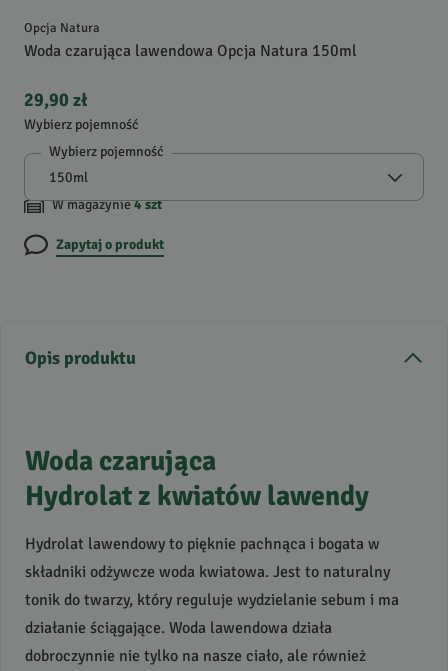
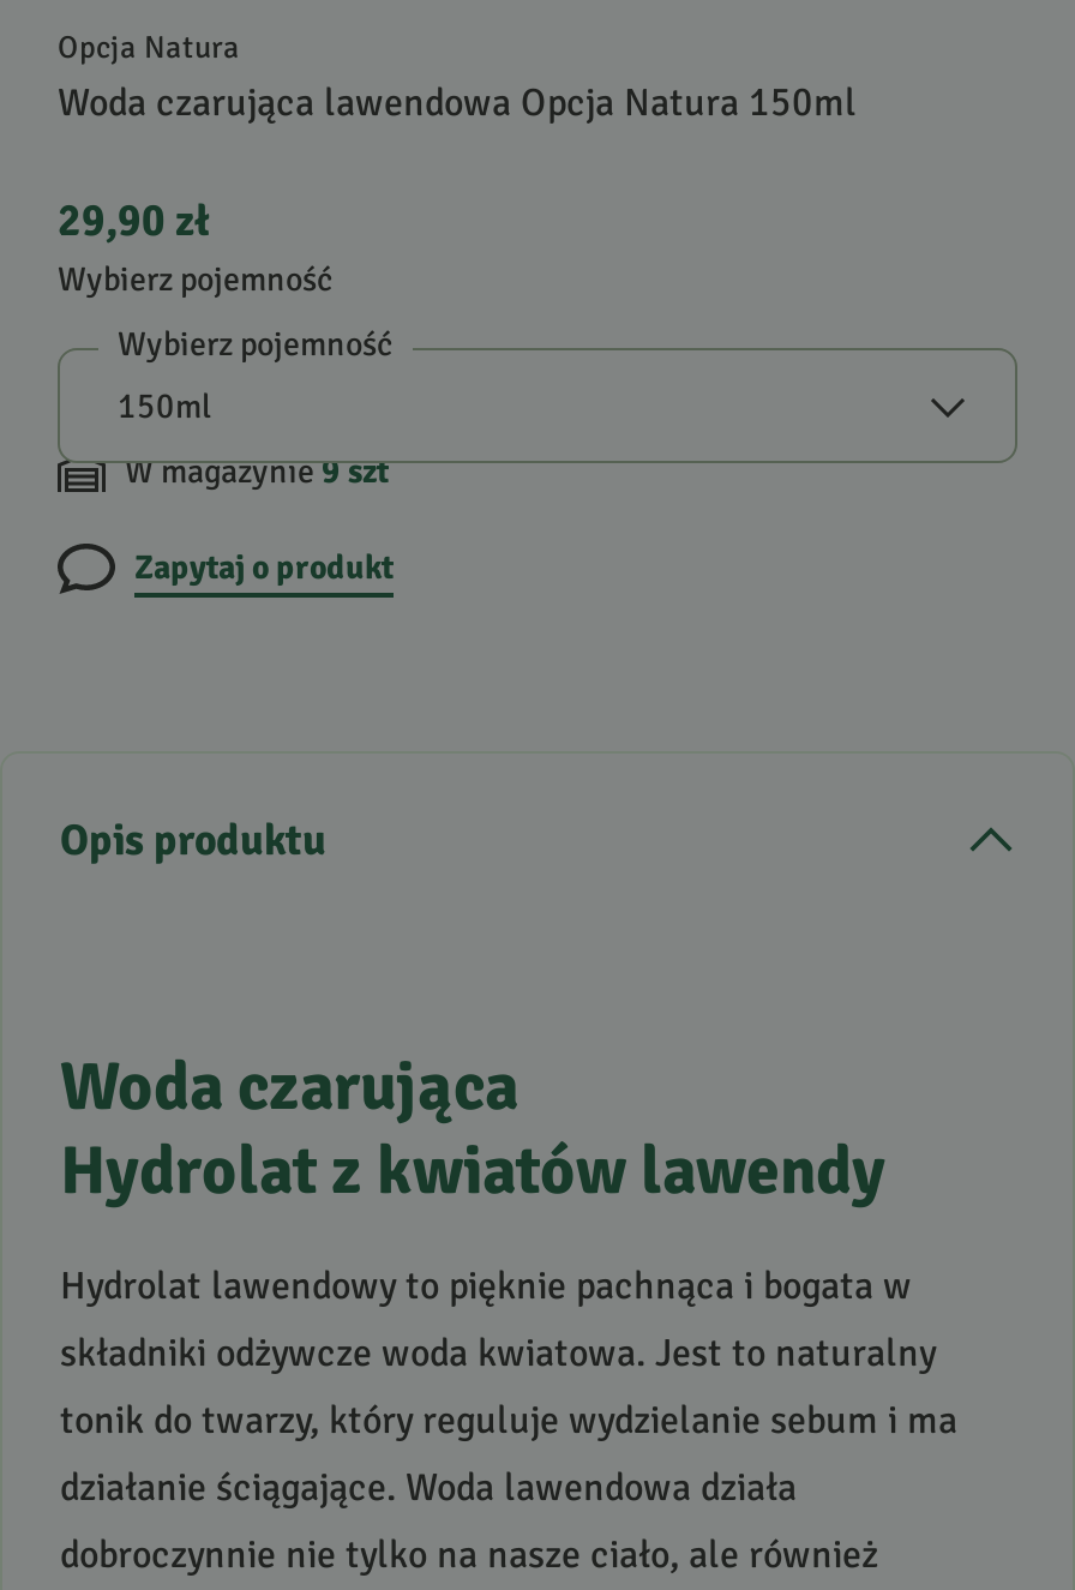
[52,196,162,213] W magazynie 4 szt -> [125,451,389,492] W magazynie 9 szt

